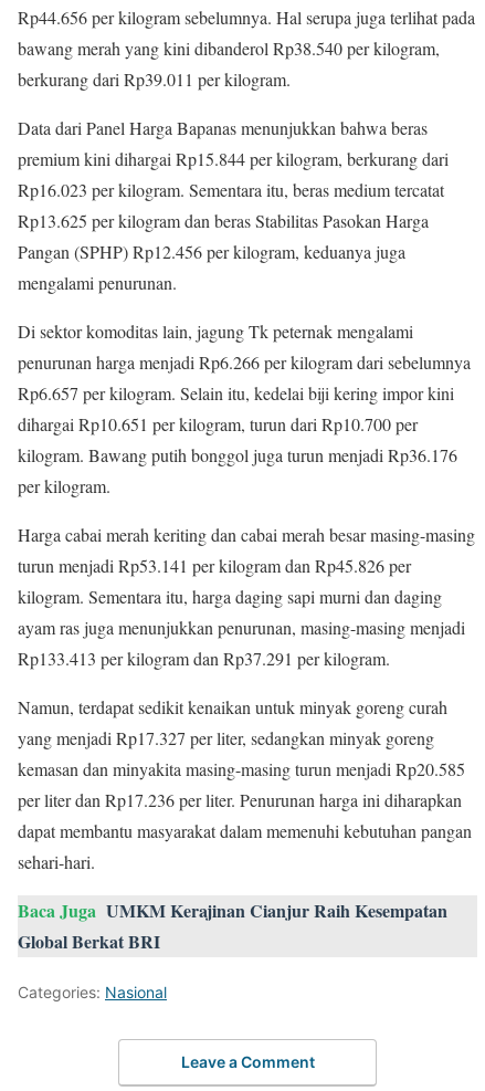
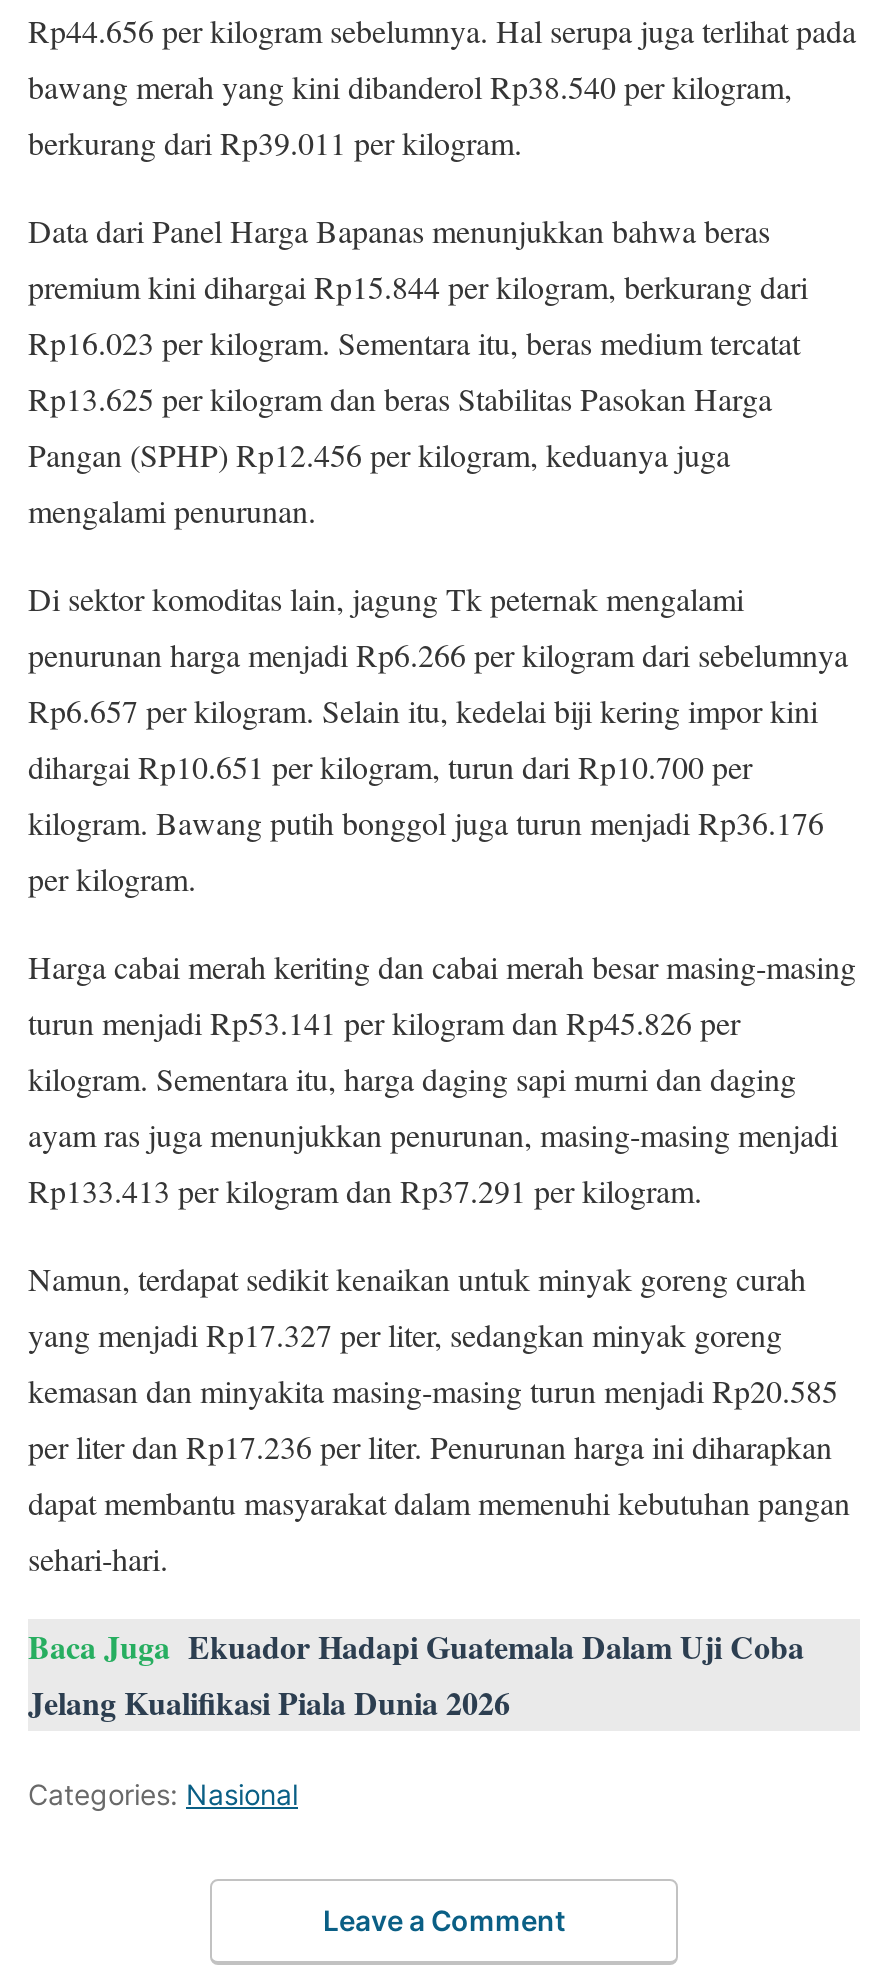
[18,898,447,954] Baca Juga UMKM Kerajinan Cianjur Raih Kesempatan | Global Berkat BRI -> [28,1624,804,1726] Baca Juga Ekuador Hadapi Guatemala Dalam Uji Coba | Jelang Kualifikasi Piala Dunia 2026

